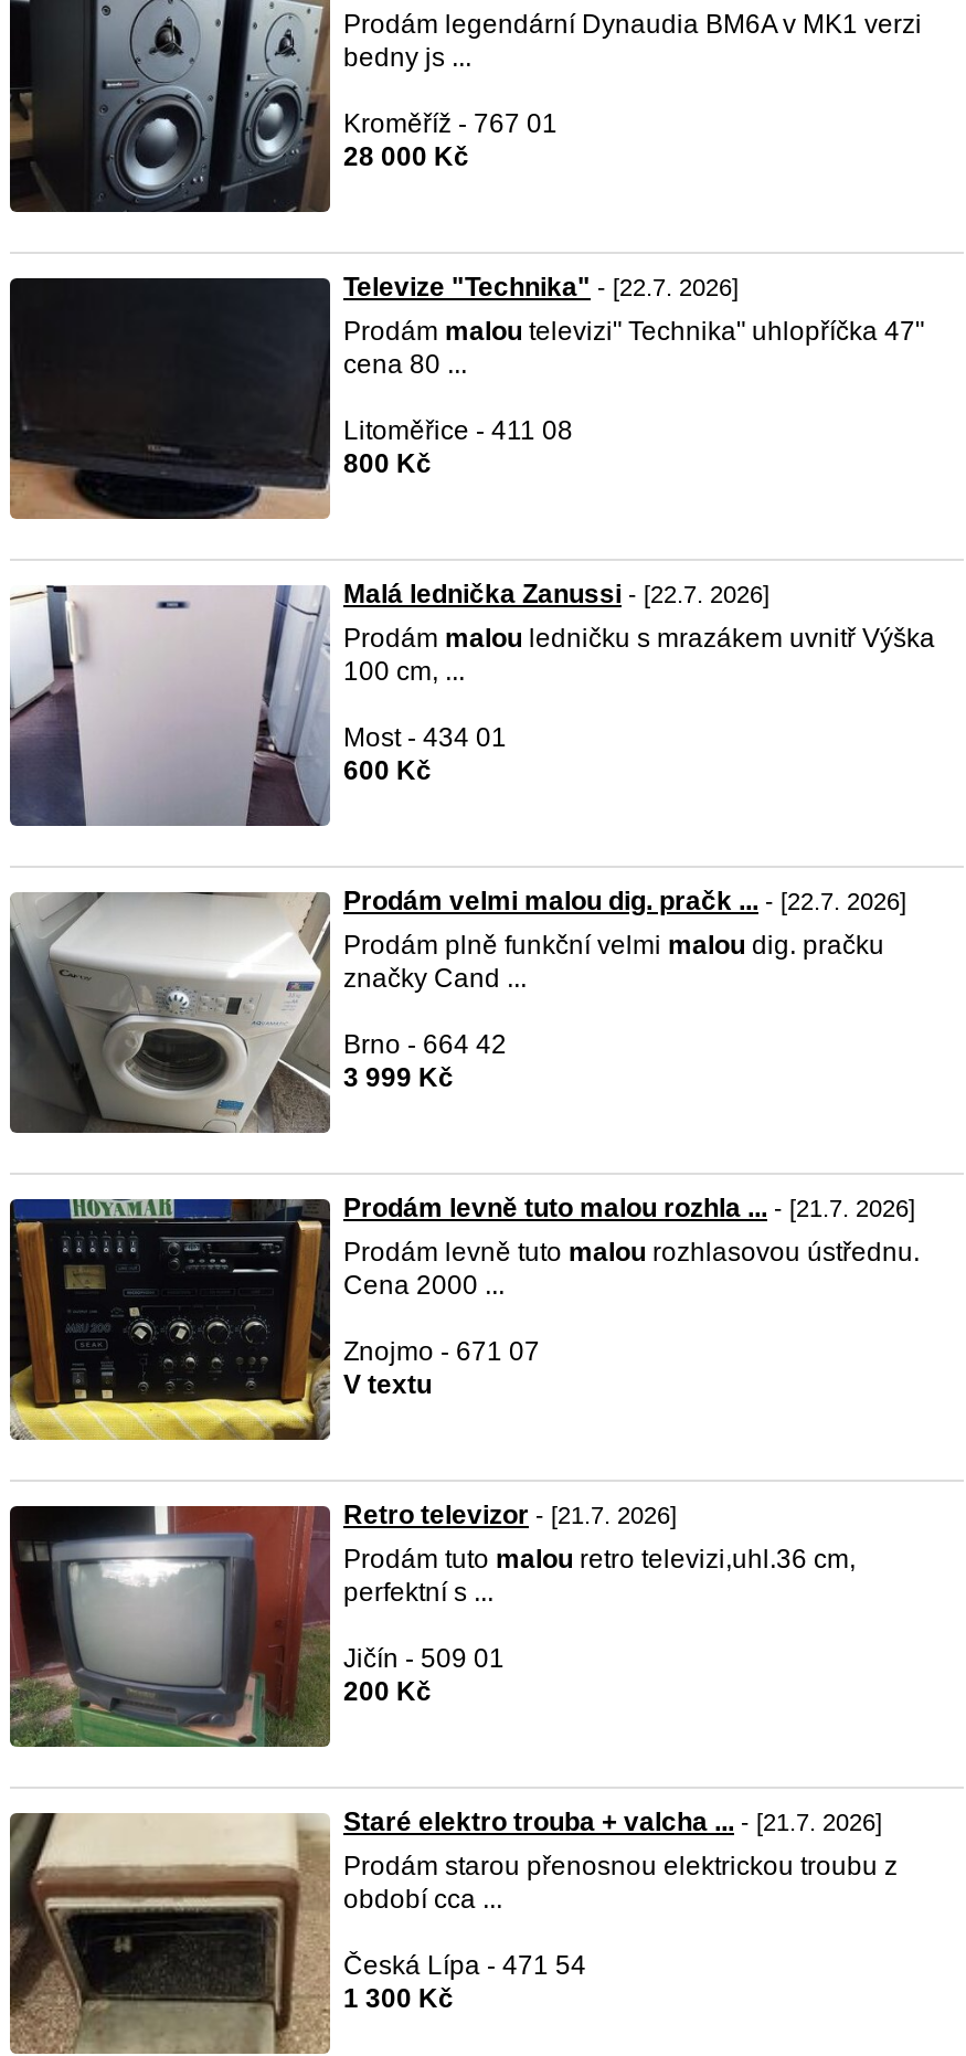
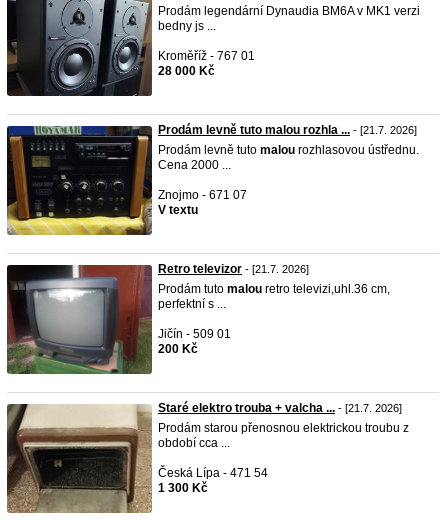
[10,272,924,521] [image] | Televize "Technika" - [22.7. 2026] | Prodám malou televizi" Technika" uhlopříčka 47" | cena 80 ... | Litoměřice - 411 08 | 800 Kč -> none
[10,579,935,826] [image] | Malá lednička Zanussi - [22.7. 2026] | Prodám malou ledničku s mrazákem uvnitř Výška | 100 cm, ... | Most - 434 01 | 600 Kč -> none
[10,886,906,1133] [image] | Prodám velmi malou dig. pračk ... - [22.7. 2026] | Prodám plně funkční velmi malou dig. pračku | značky Cand ... | Brno - 664 42 | 3 999 Kč -> none

